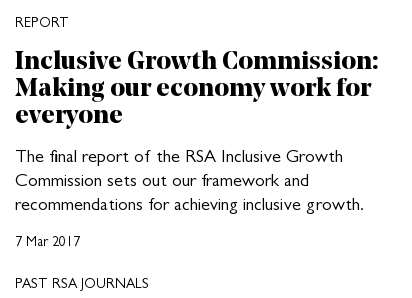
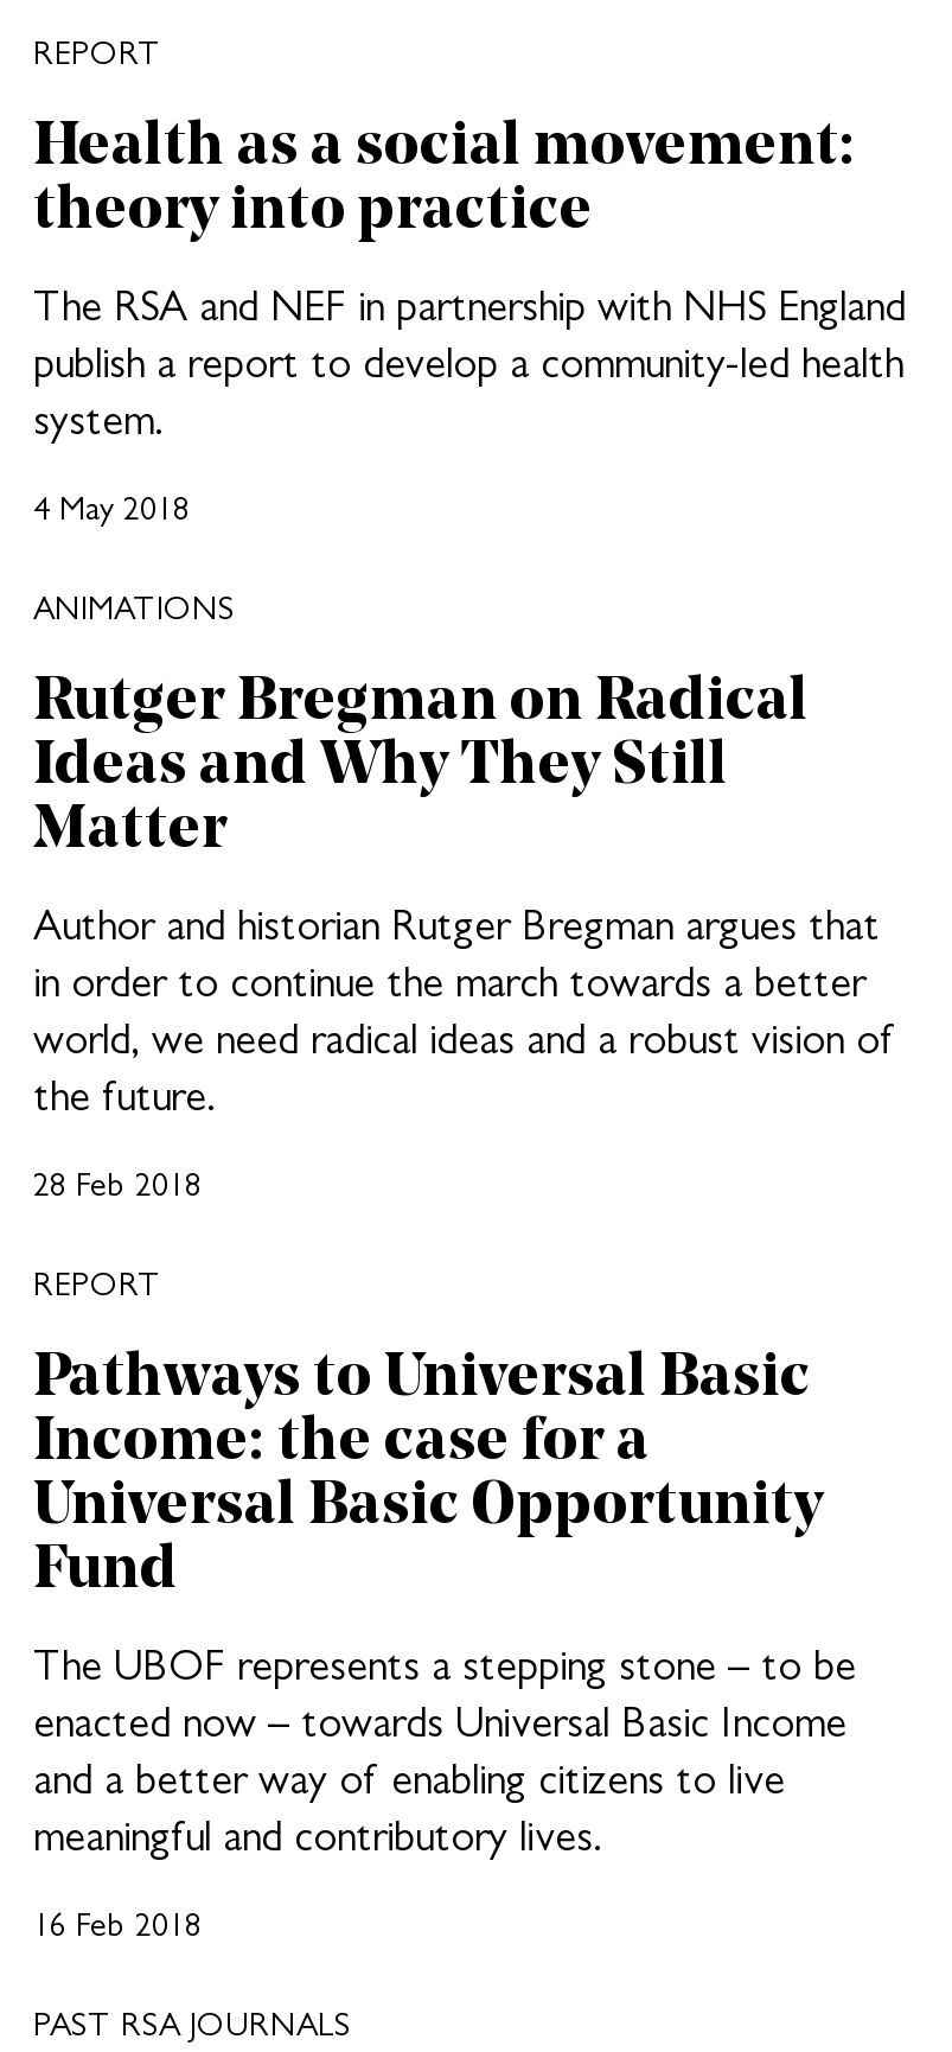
[15,43,379,248] Inclusive Growth Commission: | Making our economy work for | everyone | The final report of the RSA Inclusive Growth | Commission sets out our framework and | recommendations for achieving inclusive growth. | 7 Mar 2017 -> [33,103,906,1942] Health as a social movement: | theory into practice | The RSA and NEF in partnership with NHS England | publish a report to develop a community-led health | system. | 4 May 2018 | ANIMATIONS | Rutger Bregman on Radical | Ideas and Why They Still | Matter | Author and historian Rutger Bregman argues that | in order to continue the march towards a better | world, we need radical ideas and a robust vision of | the future. | 28 Feb 2018 | REPORT | Pathways to Universal Basic | Income: the case for a | Universal Basic Opportunity | Fund | The UBOF represents a stepping stone – to be | enacted now – towards Universal Basic Income | and a better way of enabling citizens to live | meaningful and contributory lives. | 16 Feb 2018

